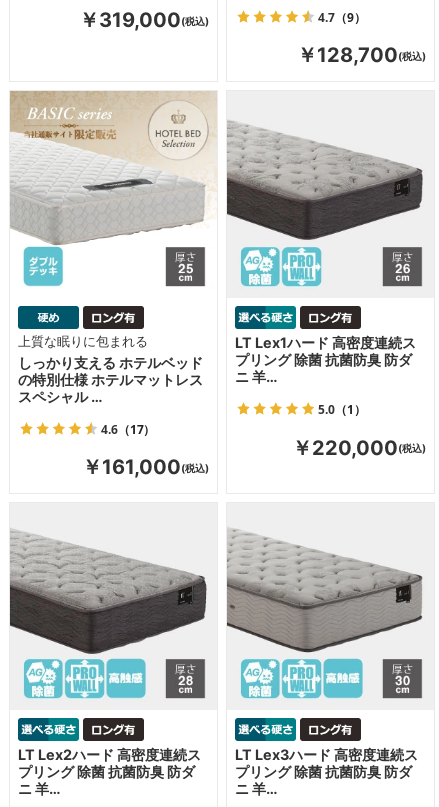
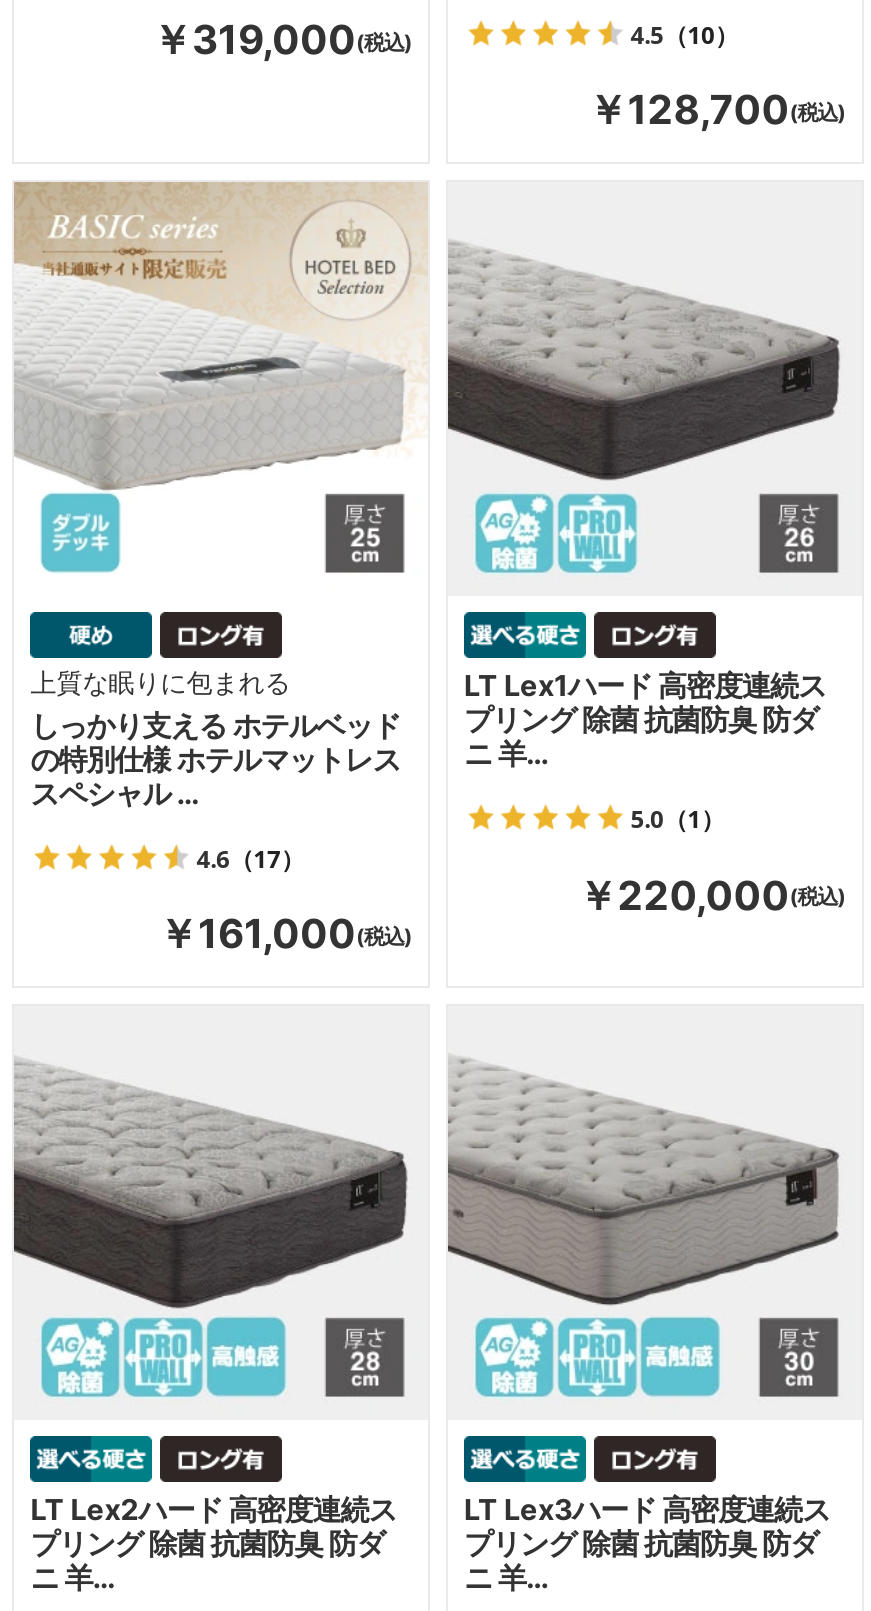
[318,8,365,25] 4.7（9） -> [630,17,738,50] 4.5（10）

